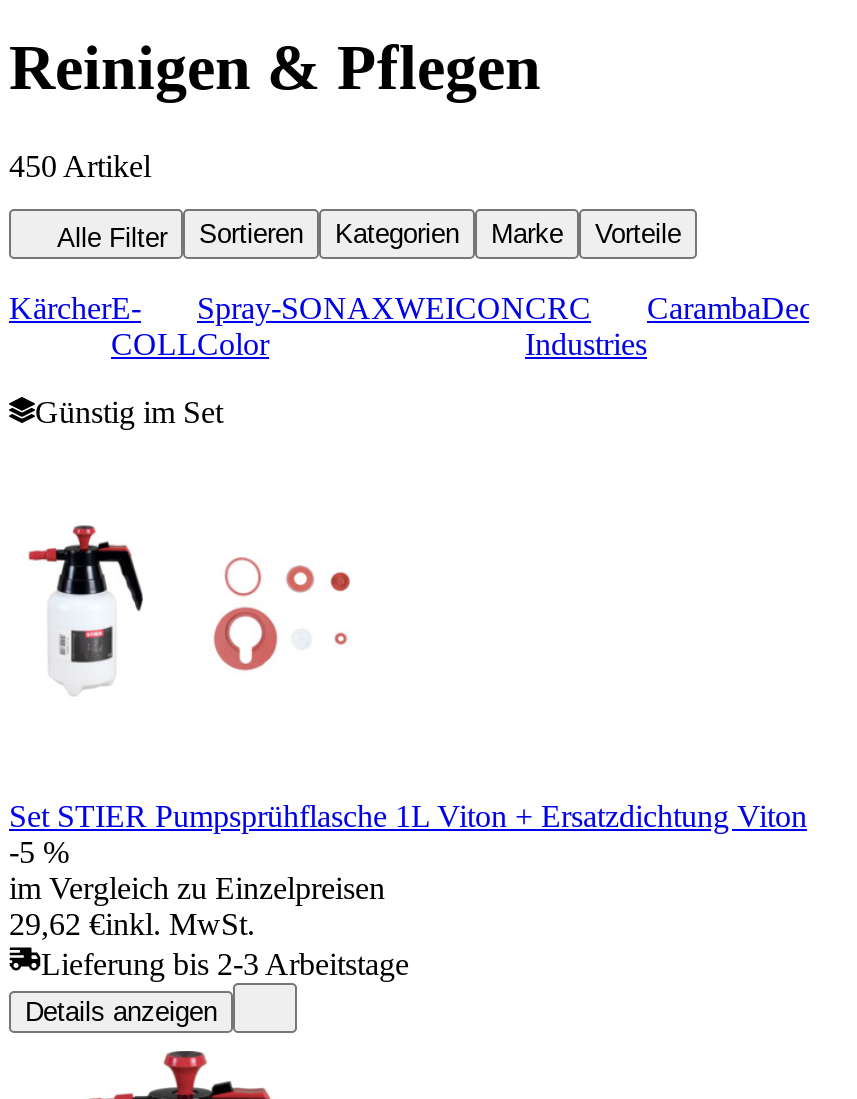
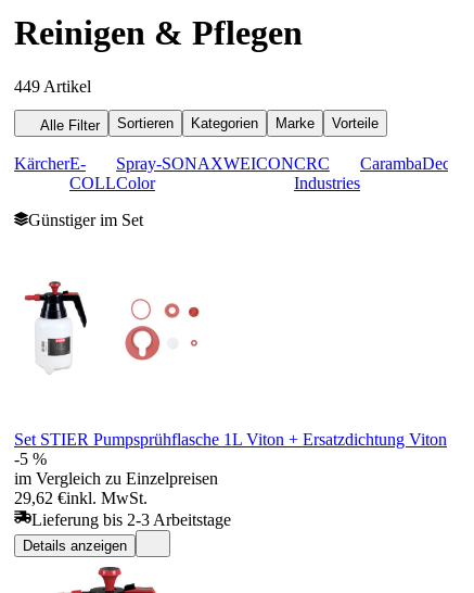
[9,149,151,183] 450 Artikel -> [14,77,91,95] 449 Artikel
[35,395,223,429] Günstig im Set -> [28,211,143,229] Günstiger im Set

